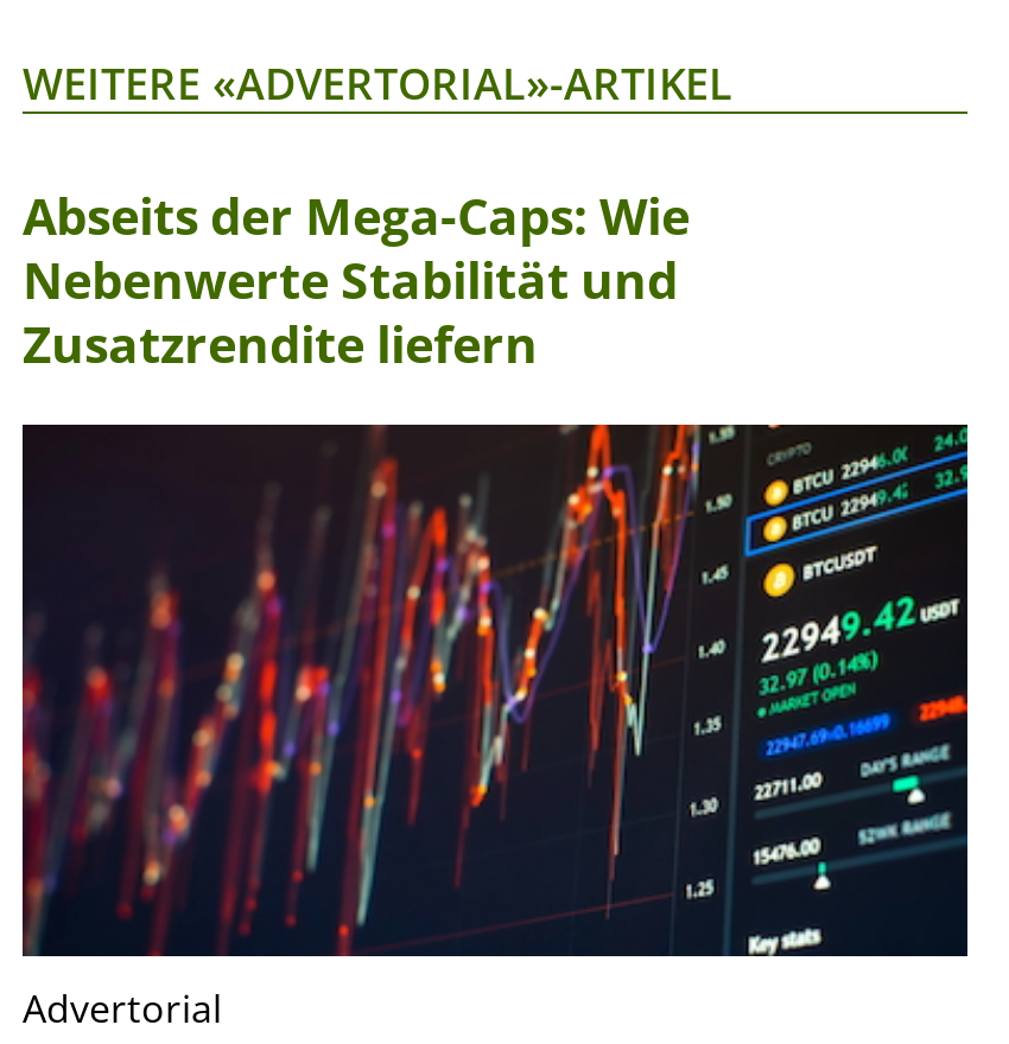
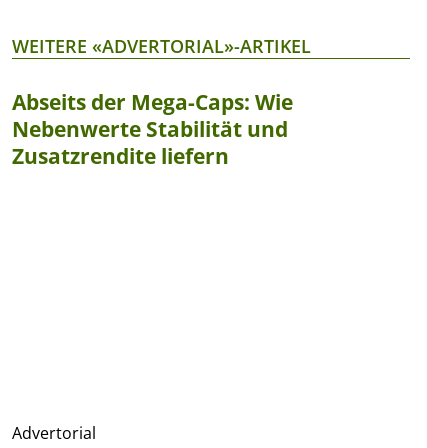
[20,422,970,959] [image] -> none

